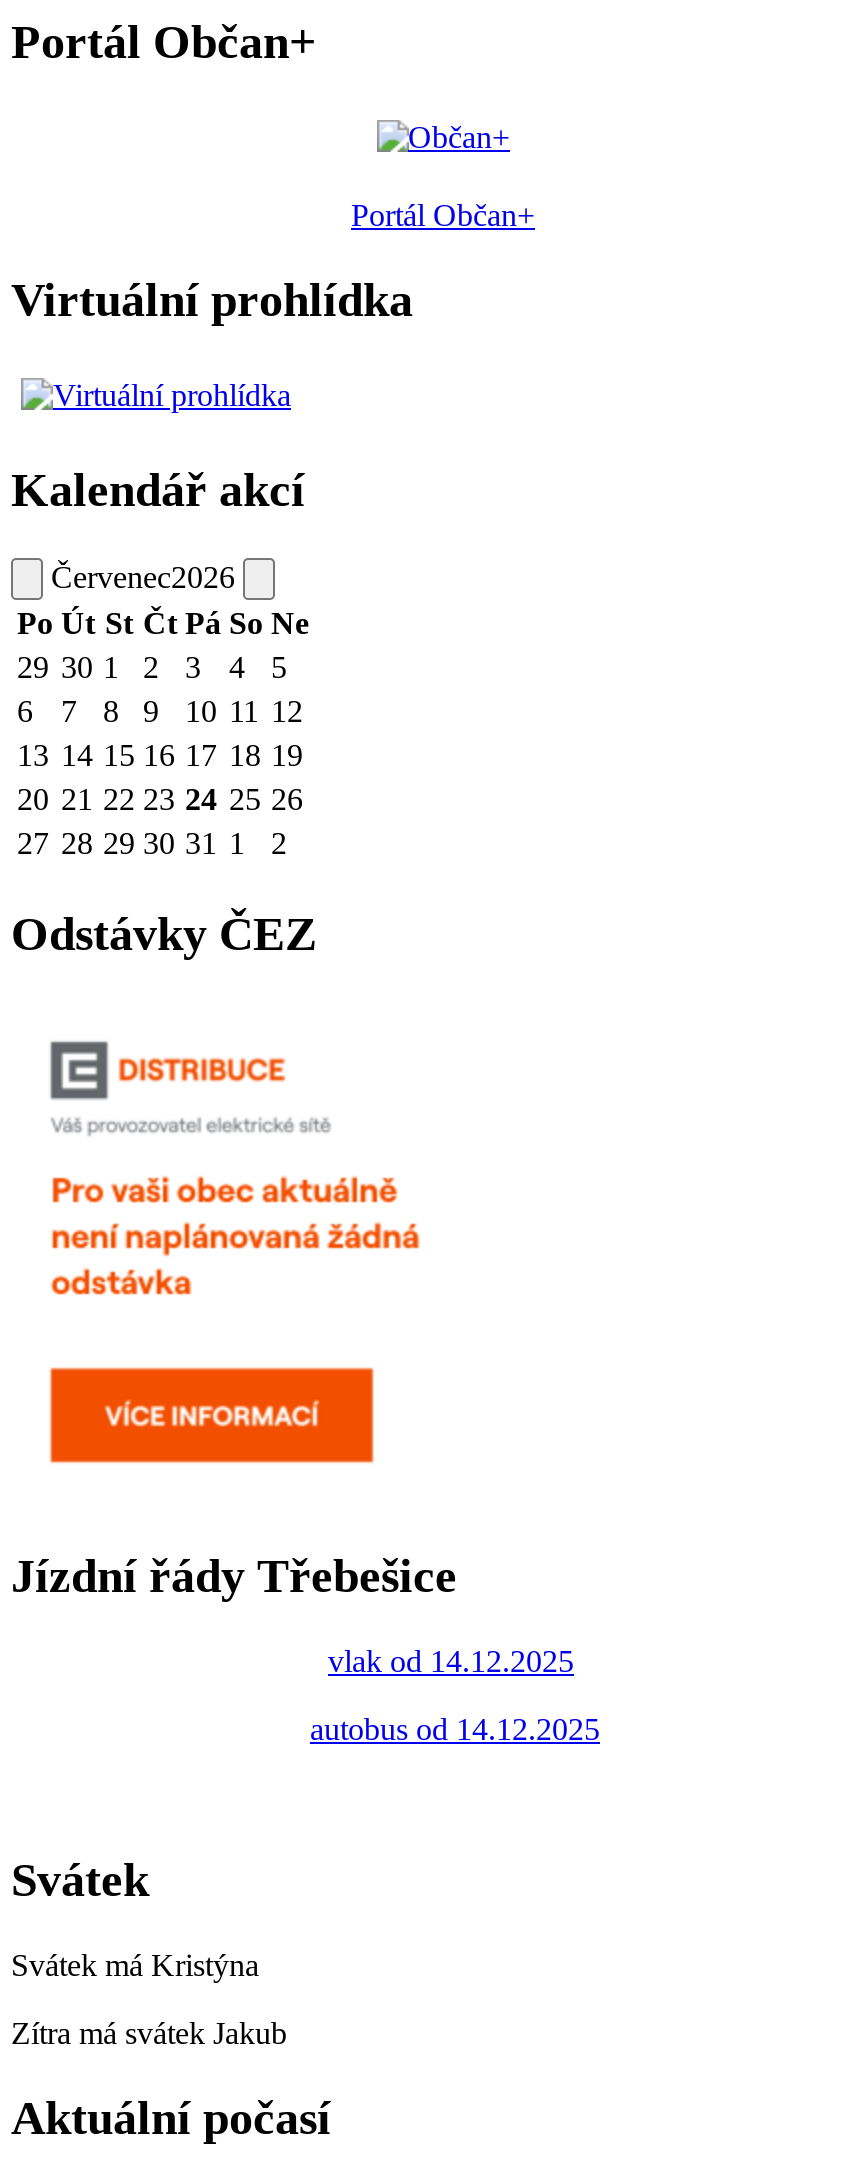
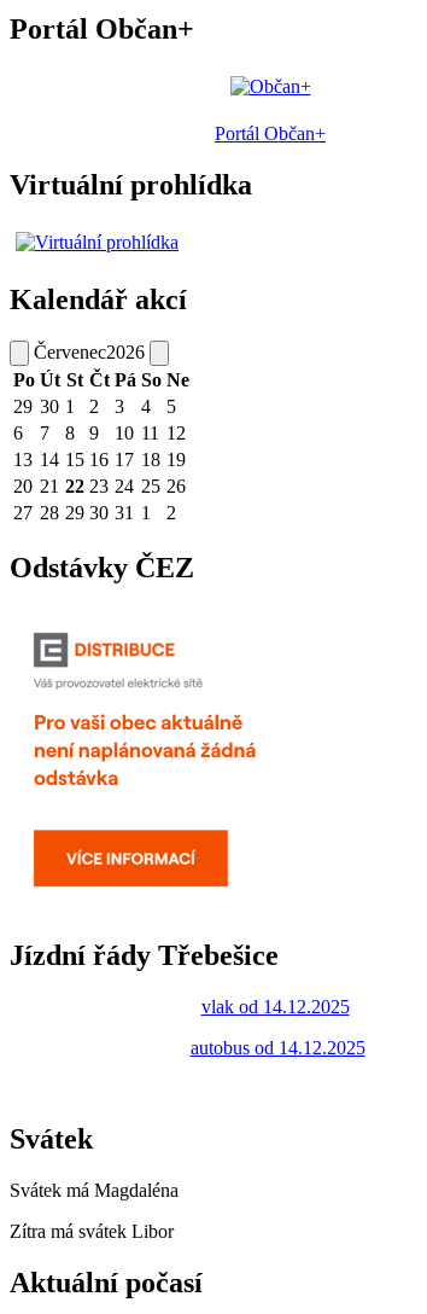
[11,1949,259,1983] Svátek má Kristýna -> [10,1180,179,1201] Svátek má Magdaléna
[11,2017,287,2051] Zítra má svátek Jakub -> [10,1221,174,1242] Zítra má svátek Libor

